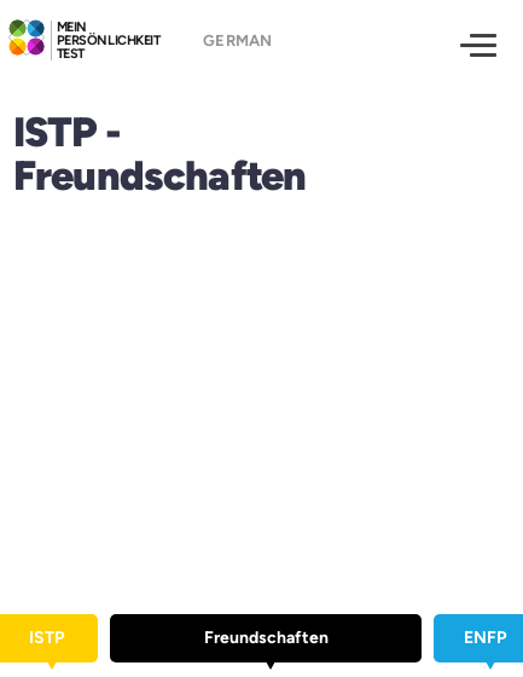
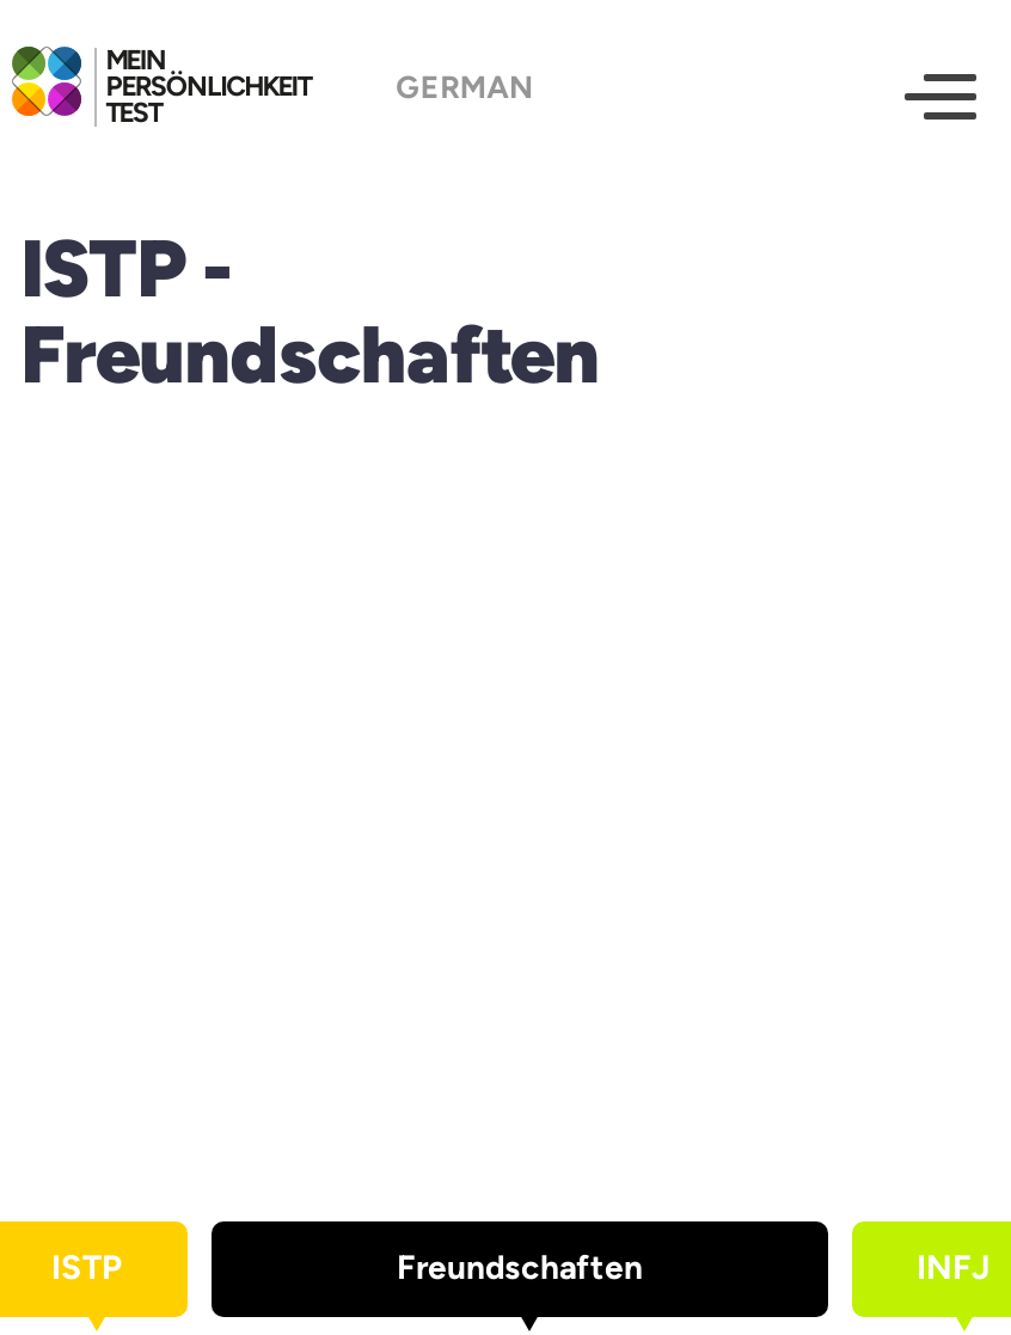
[464,627,506,648] ENFP -> [917,1248,991,1288] INFJ

